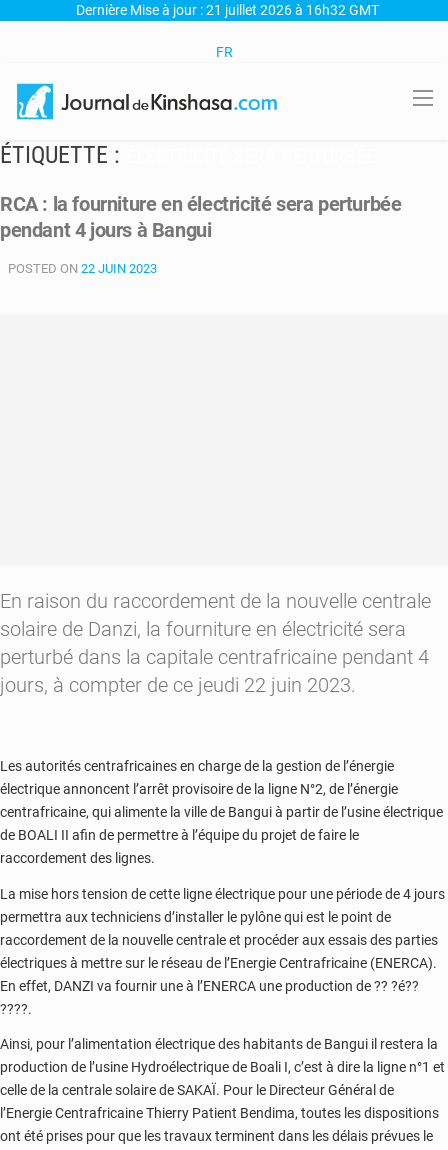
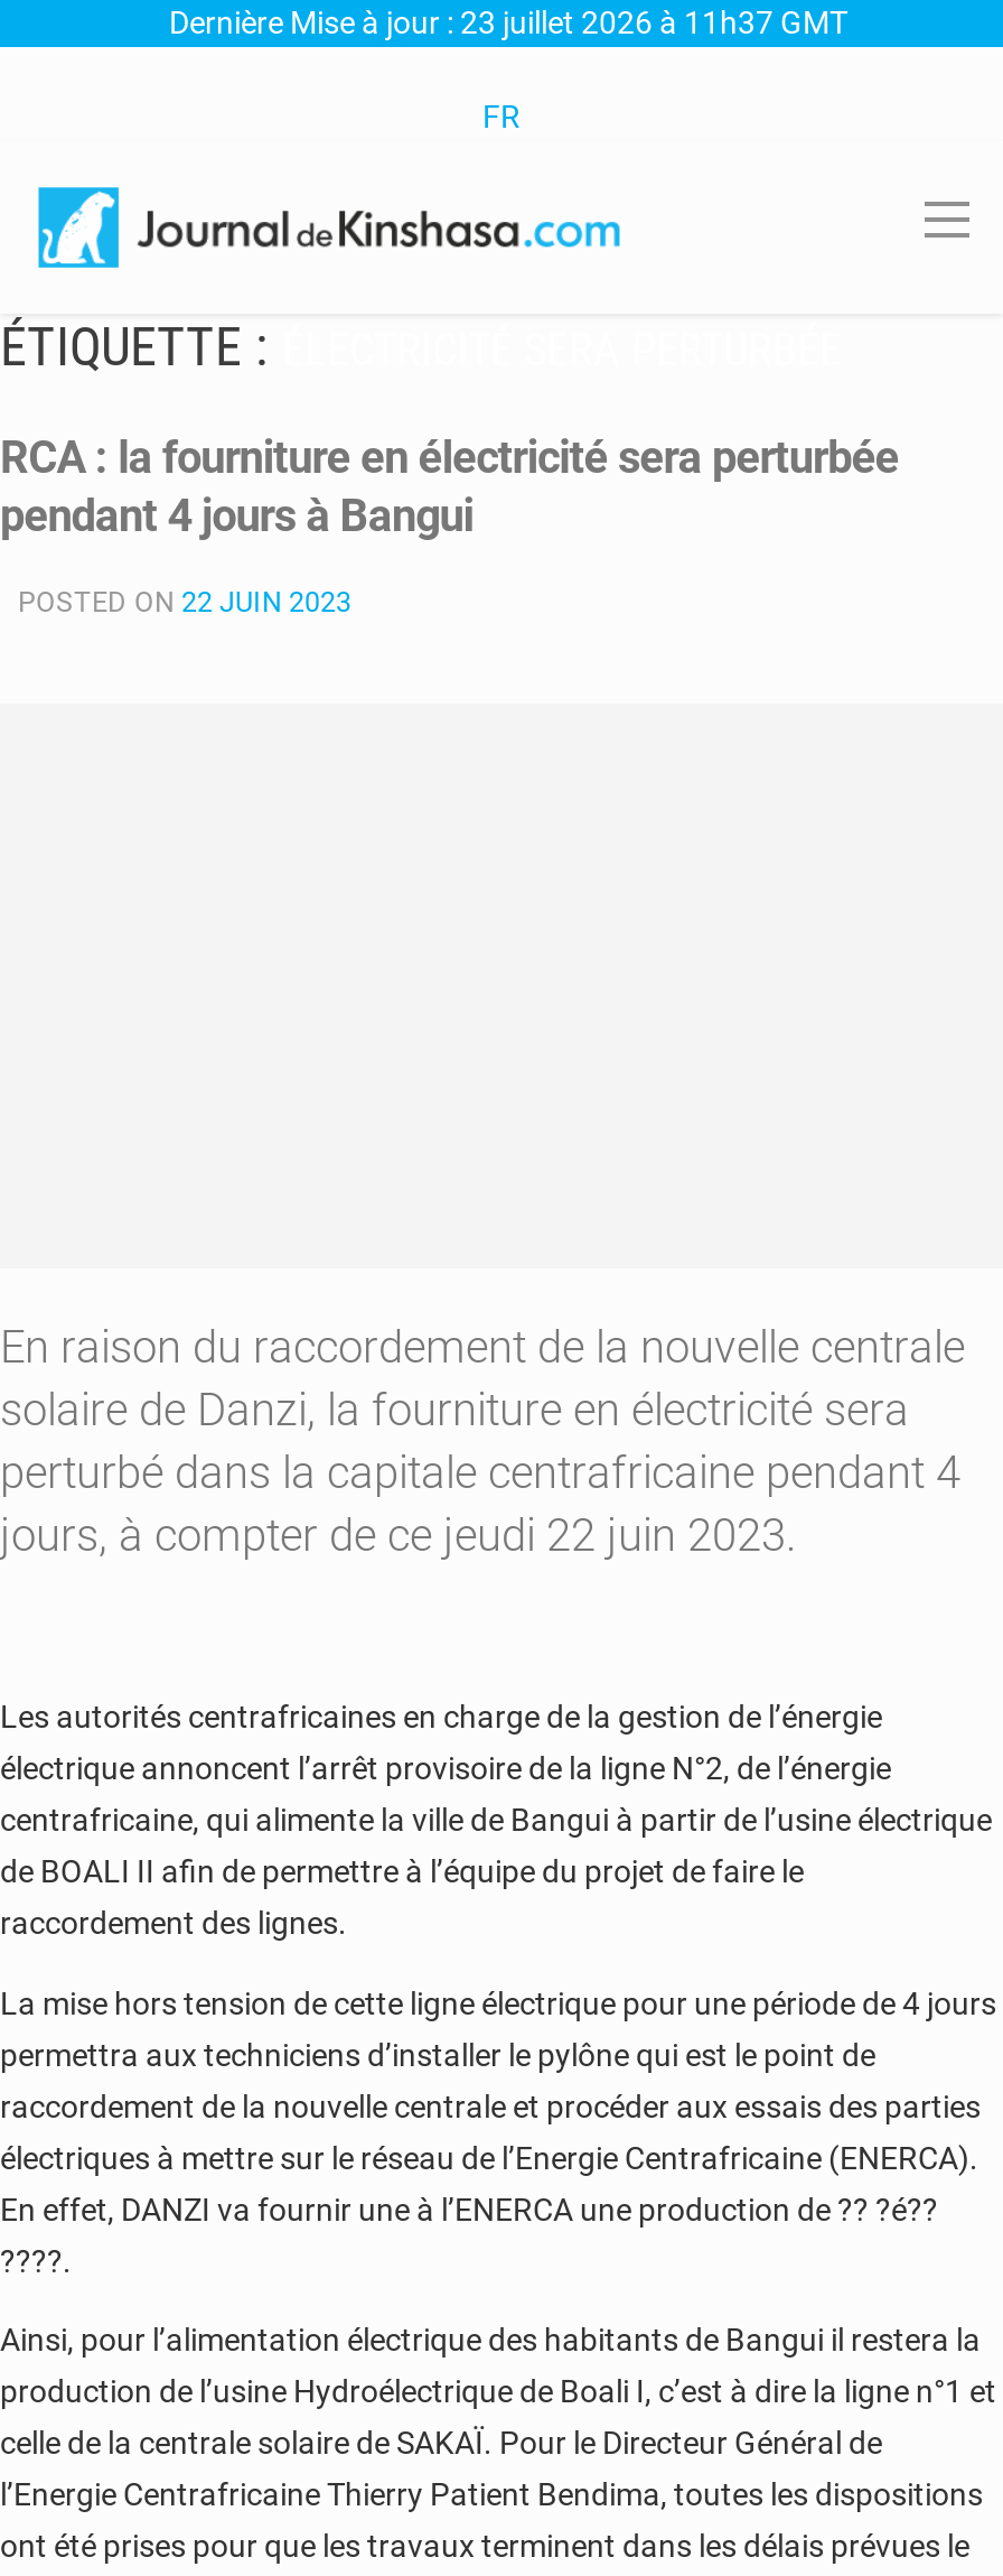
[72,2,378,18] Dernière Mise à jour : 21 juillet 2026 à 16h32 GMT -> [162,4,847,40] Dernière Mise à jour : 23 juillet 2026 à 11h37 GMT

